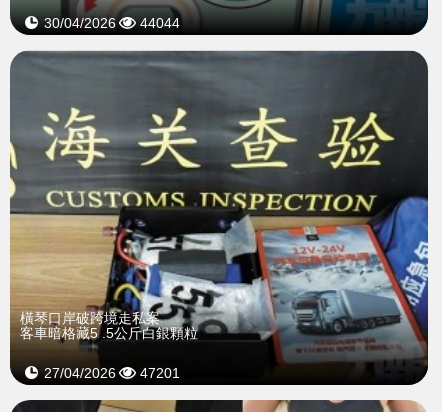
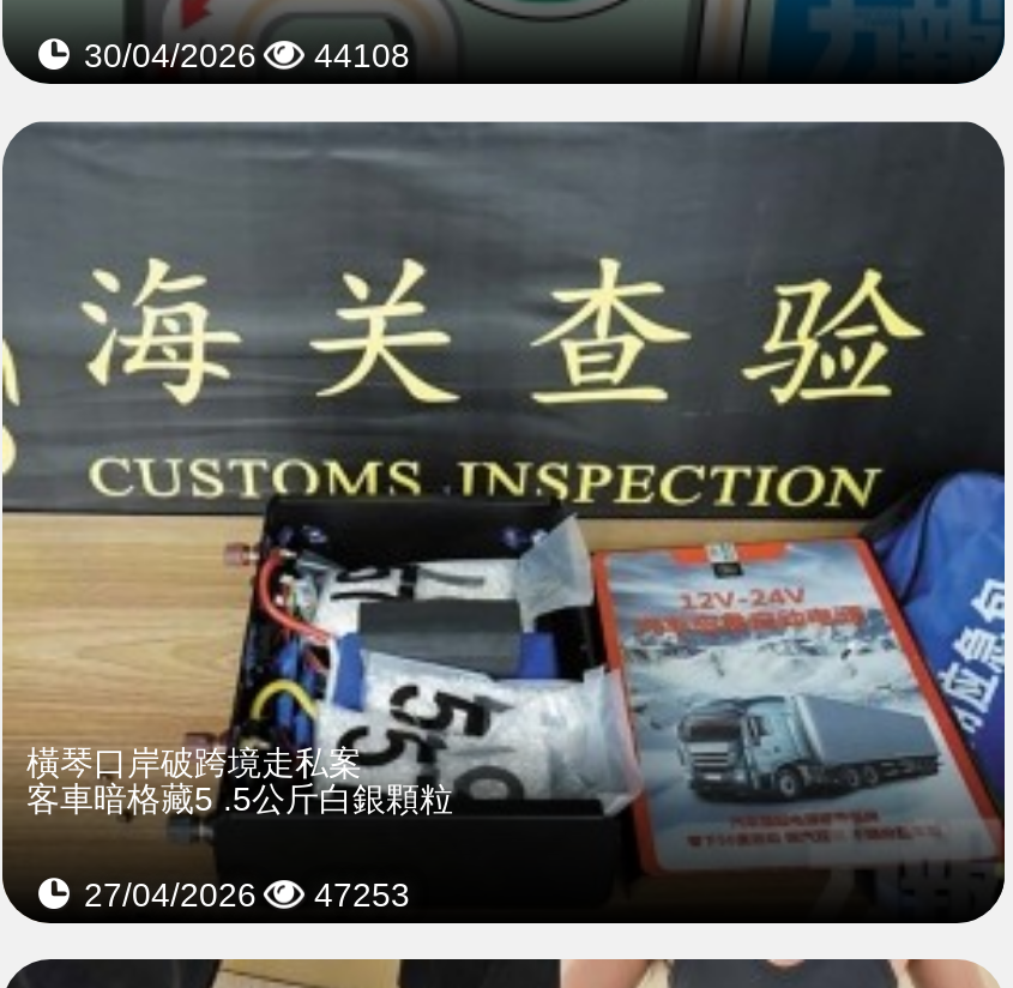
[44,15,180,31] 30/04/2026 44044 -> [84,37,410,75] 30/04/2026 44108
[44,365,180,381] 27/04/2026 47201 -> [84,875,410,913] 27/04/2026 47253

